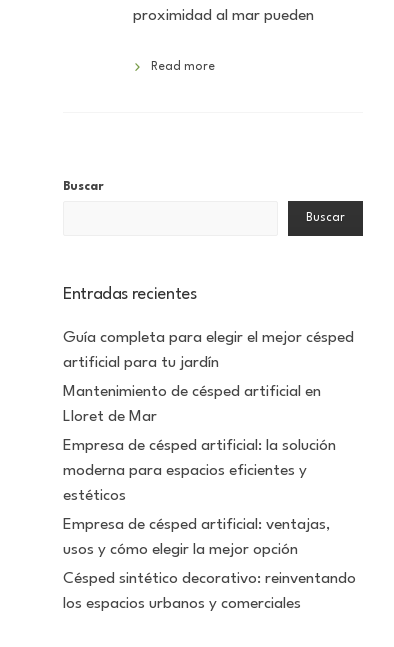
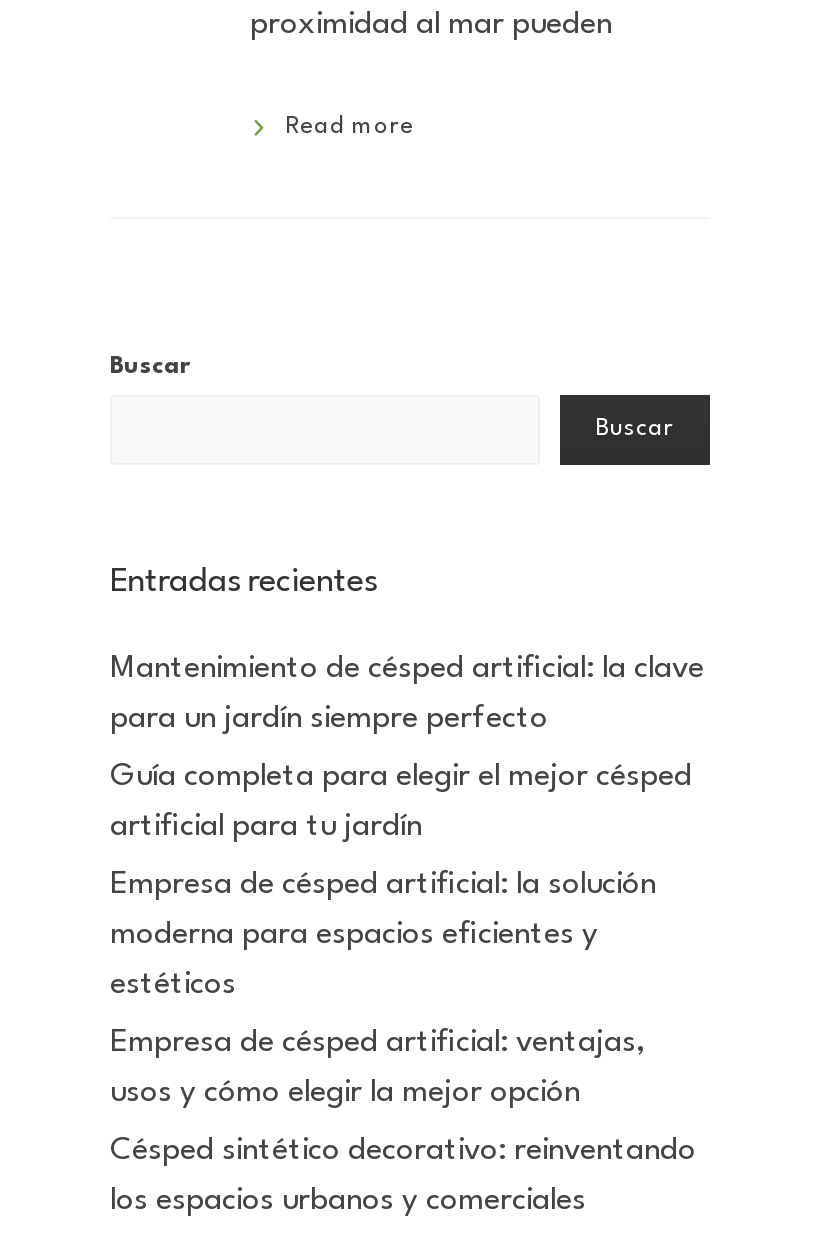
none -> [110,653,704,735] Mantenimiento de césped artificial: la clave | para un jardín siempre perfecto
moved [63,330,354,371] -> [110,761,692,843]: Guía completa para elegir el mejor césped | artificial para tu jardín
[63,384,321,425] Mantenimiento de césped artificial en | Lloret de Mar -> none

